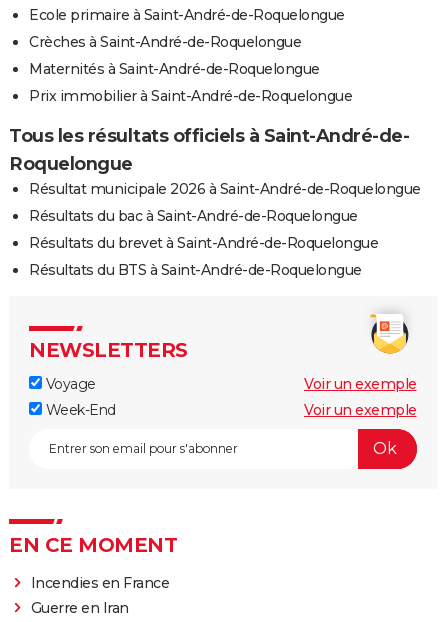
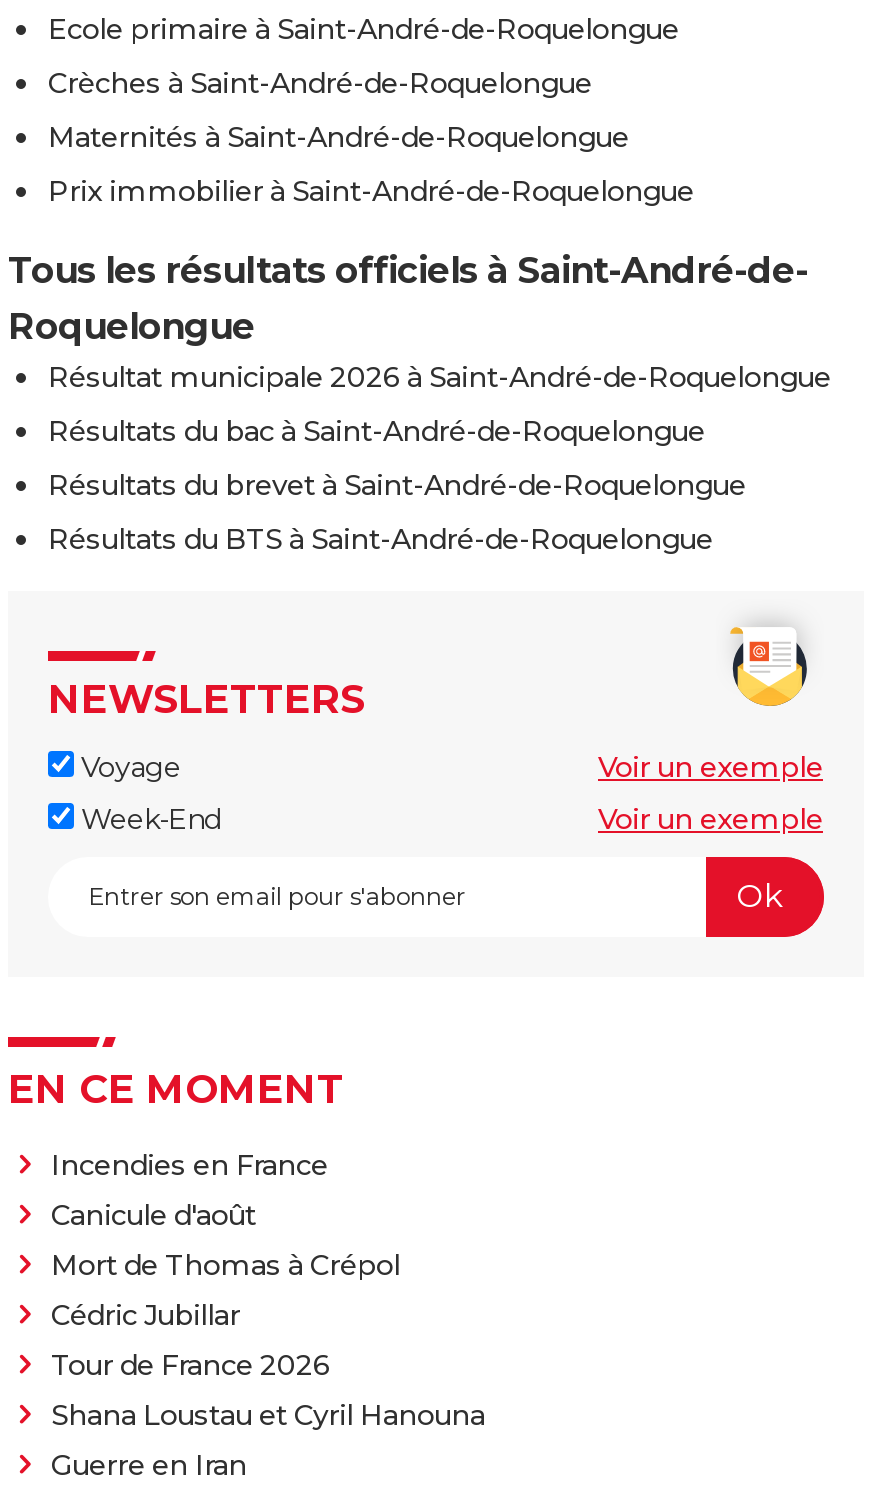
none -> [51,1197,485,1433] Canicule d'août | Mort de Thomas à Crépol | Cédric Jubillar | Tour de France 2026 | Shana Loustau et Cyril Hanouna

